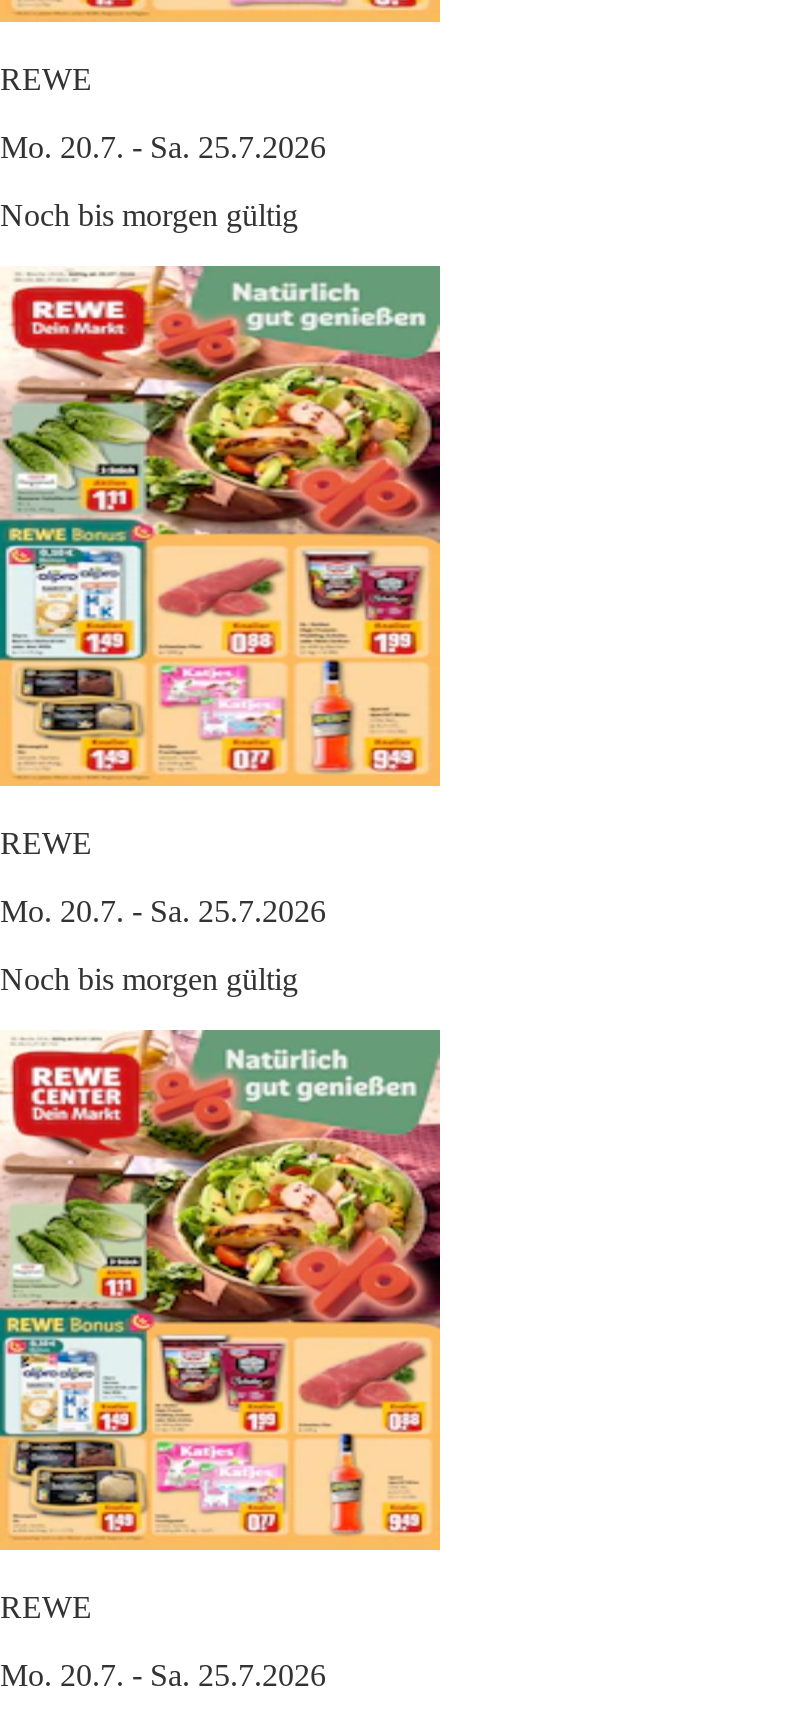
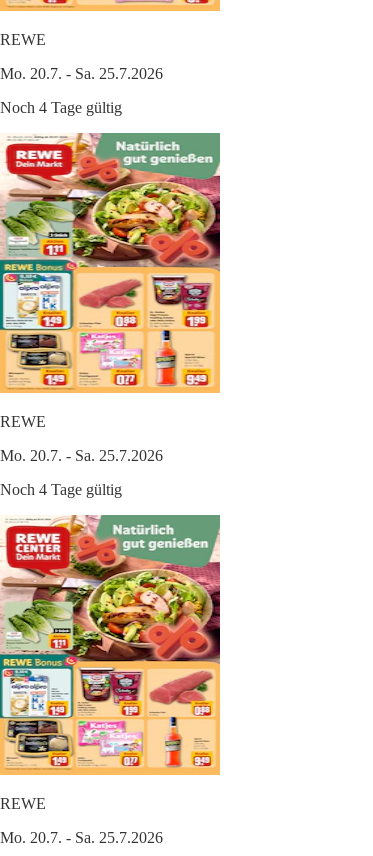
[0,198,298,232] Noch bis morgen gültig -> [0,99,122,116] Noch 4 Tage gültig
[0,962,298,996] Noch bis morgen gültig -> [0,481,122,498] Noch 4 Tage gültig

